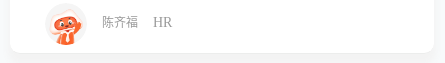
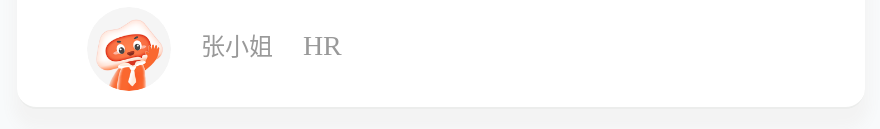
[102,16,138,30] 陈齐福 -> [201,33,273,61] 张小姐

